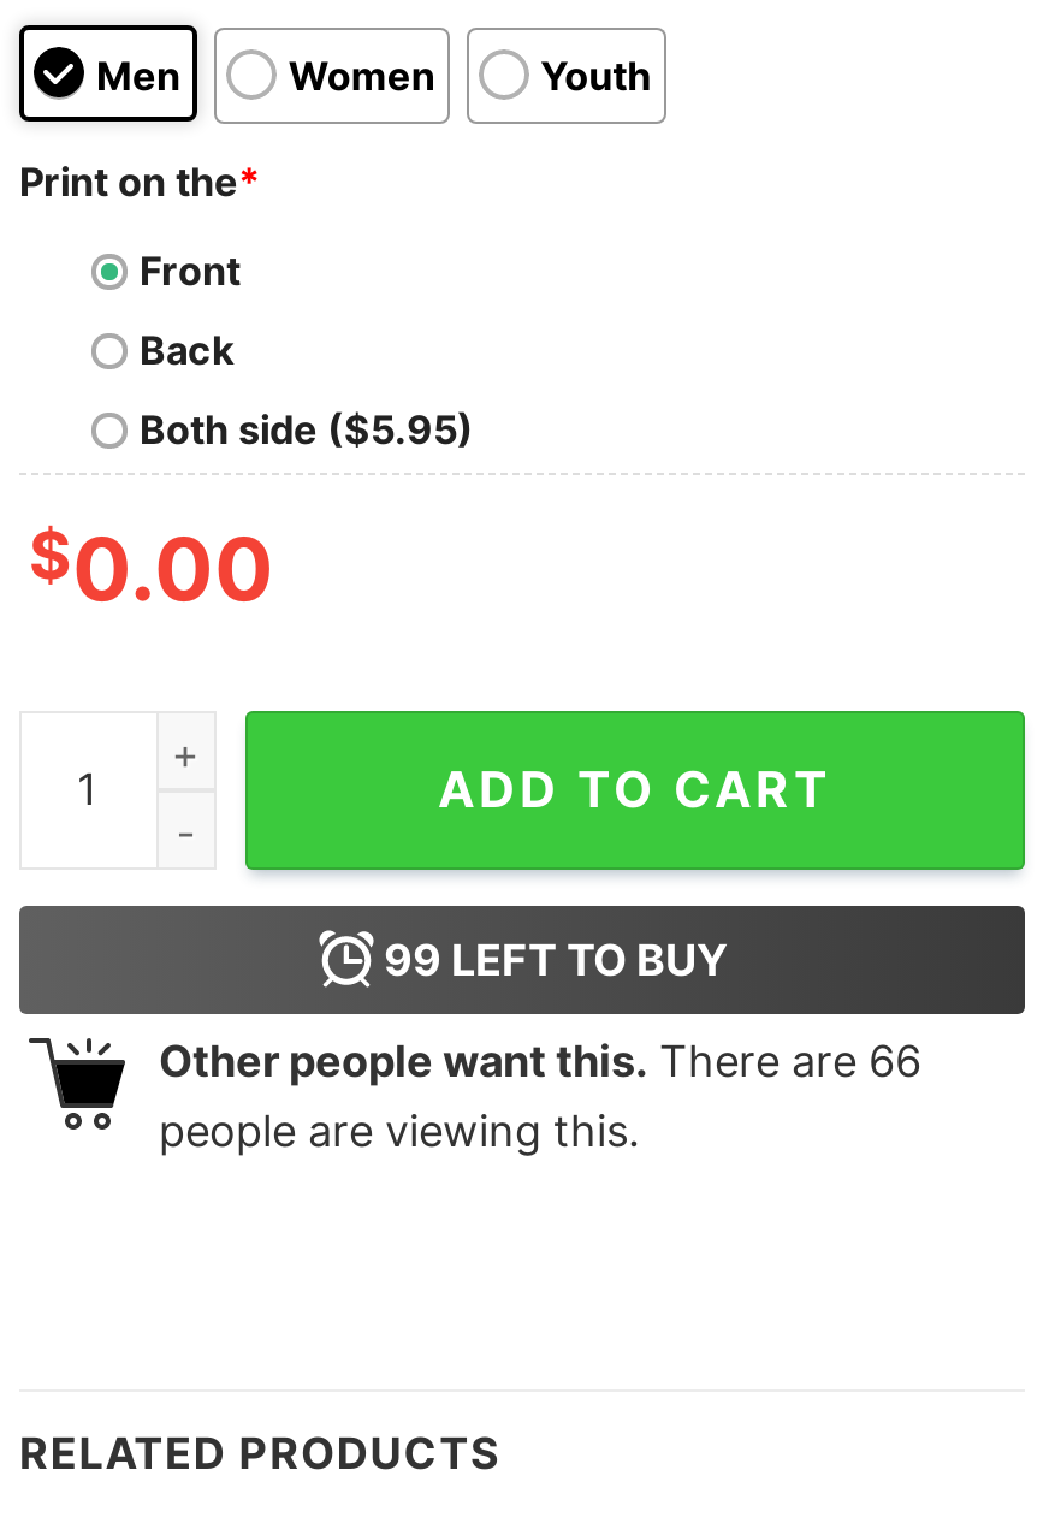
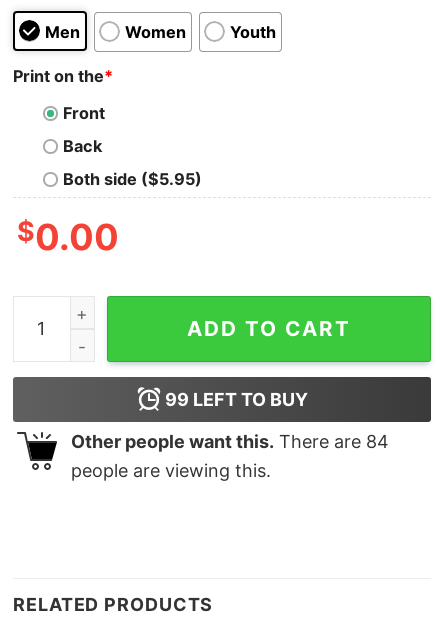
[159,1035,921,1085] Other people want this. There are 66 -> [71,430,389,451] Other people want this. There are 84

